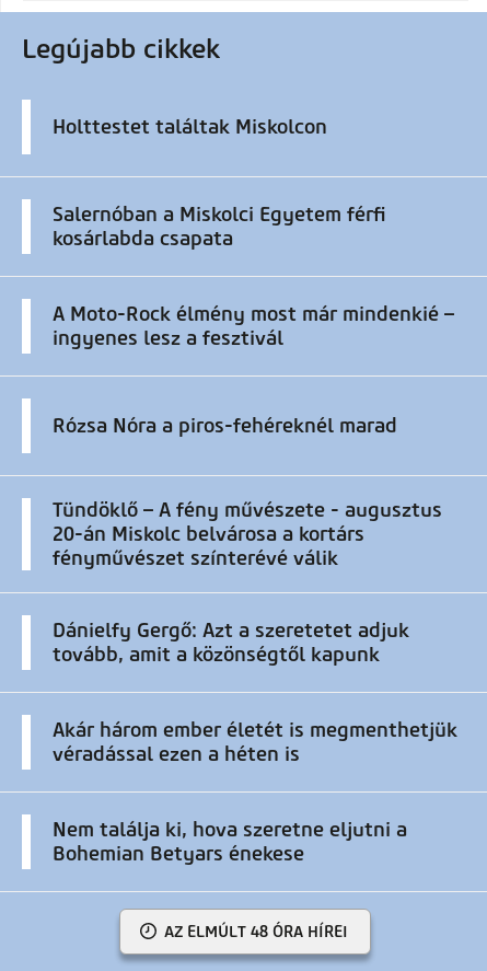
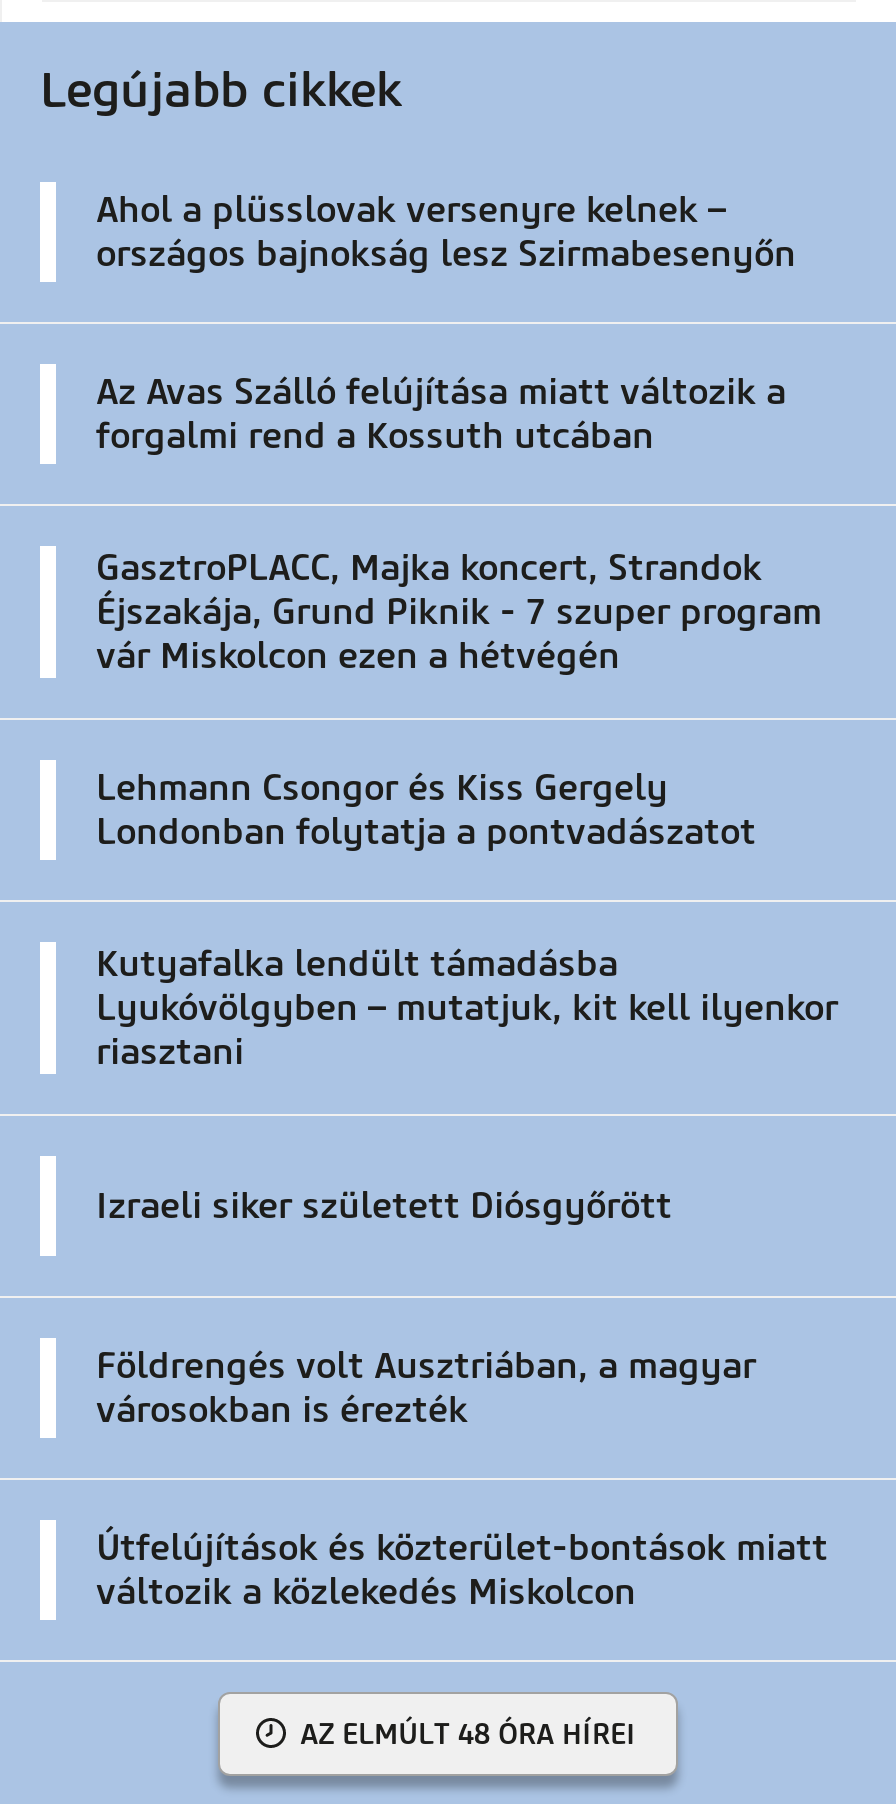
[53,115,327,139] Holttestet találtak Miskolcon -> [96,188,796,276] Ahol a plüsslovak versenyre kelnek – | országos bajnokság lesz Szirmabesenyőn
[53,202,386,250] Salernóban a Miskolci Egyetem férfi | kosárlabda csapata -> [96,370,786,458] Az Avas Szálló felújítása miatt változik a | forgalmi rend a Kossuth utcában
[53,302,454,350] A Moto-Rock élmény most már mindenkié – | ingyenes lesz a fesztivál -> [96,546,822,678] GasztroPLACC, Majka koncert, Strandok | Éjszakája, Grund Piknik - 7 szuper program | vár Miskolcon ezen a hétvégén
[53,414,397,438] Rózsa Nóra a piros-fehéreknél marad -> [96,766,756,854] Lehmann Csongor és Kiss Gergely | Londonban folytatja a pontvadászatot
[53,498,442,570] Tündöklő – A fény művészete - augusztus | 20-án Miskolc belvárosa a kortárs | fényművészet színterévé válik -> [96,942,838,1074] Kutyafalka lendült támadásba | Lyukóvölgyben – mutatjuk, kit kell ilyenkor | riasztani
[53,618,409,666] Dánielfy Gergő: Azt a szeretetet adjuk | tovább, amit a közönségtől kapunk -> [96,1184,672,1228] Izraeli siker született Diósgyőrött
[53,718,457,766] Akár három ember életét is megmenthetjük | véradással ezen a héten is -> [96,1344,756,1432] Földrengés volt Ausztriában, a magyar | városokban is érezték
[53,818,407,866] Nem találja ki, hova szeretne eljutni a | Bohemian Betyars énekese -> [96,1526,828,1614] Útfelújítások és közterület-bontások miatt | változik a közlekedés Miskolcon

